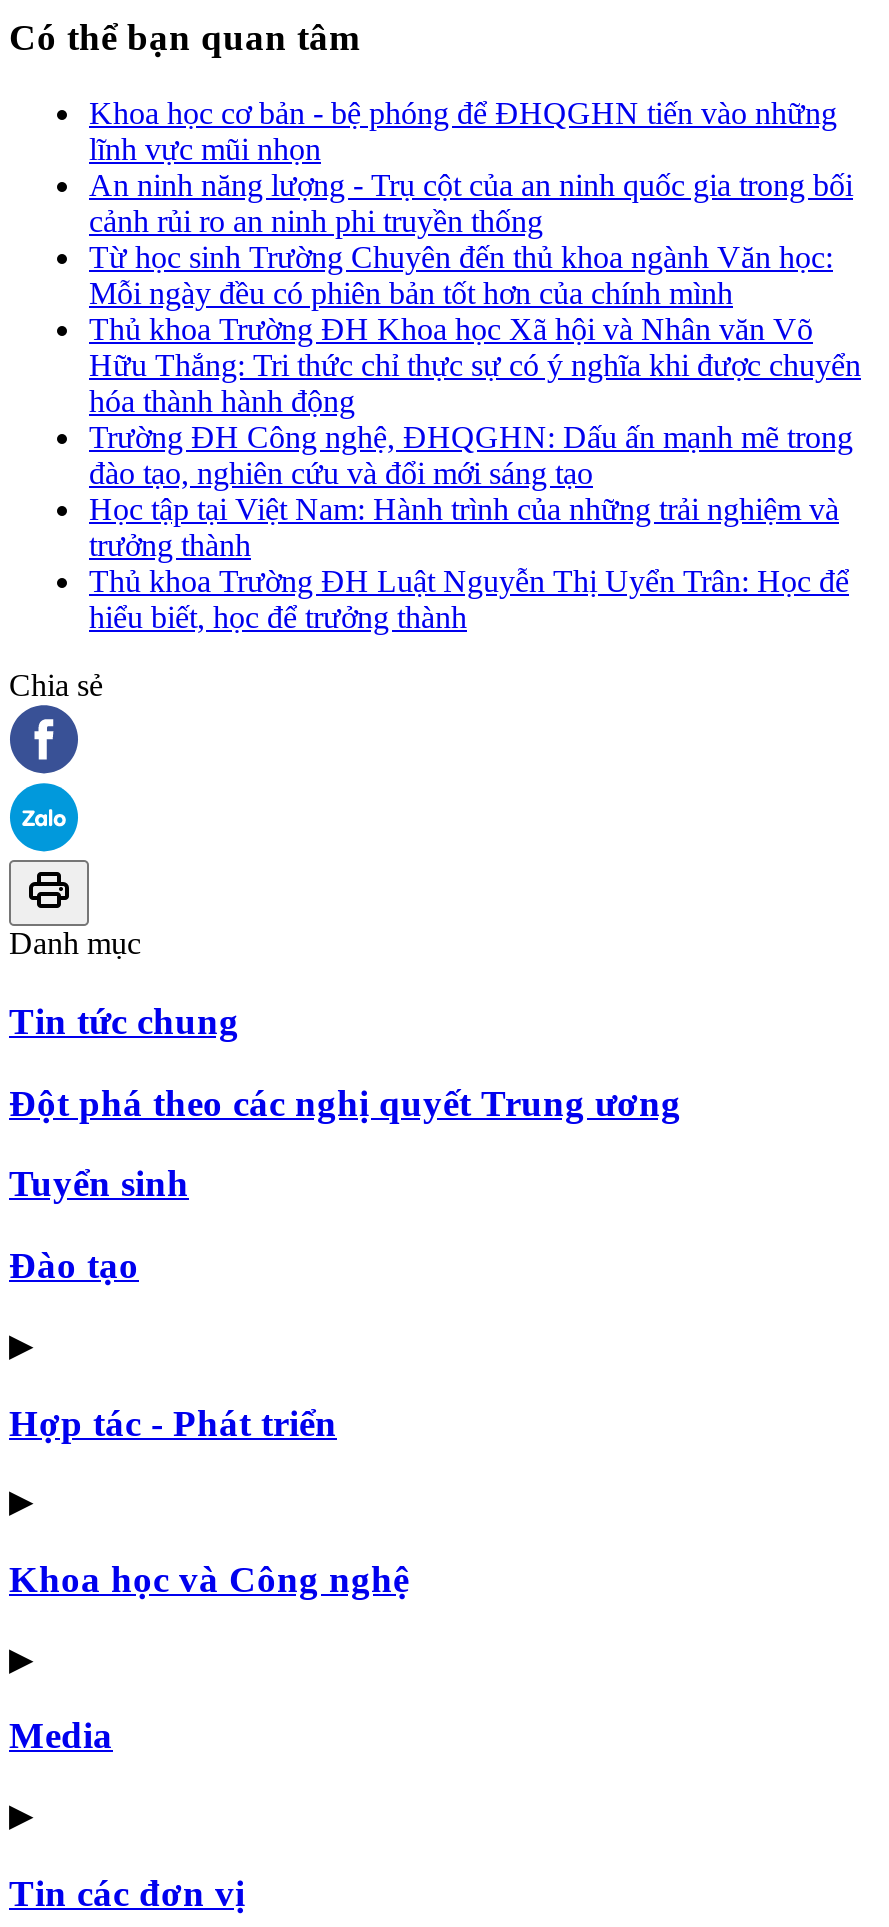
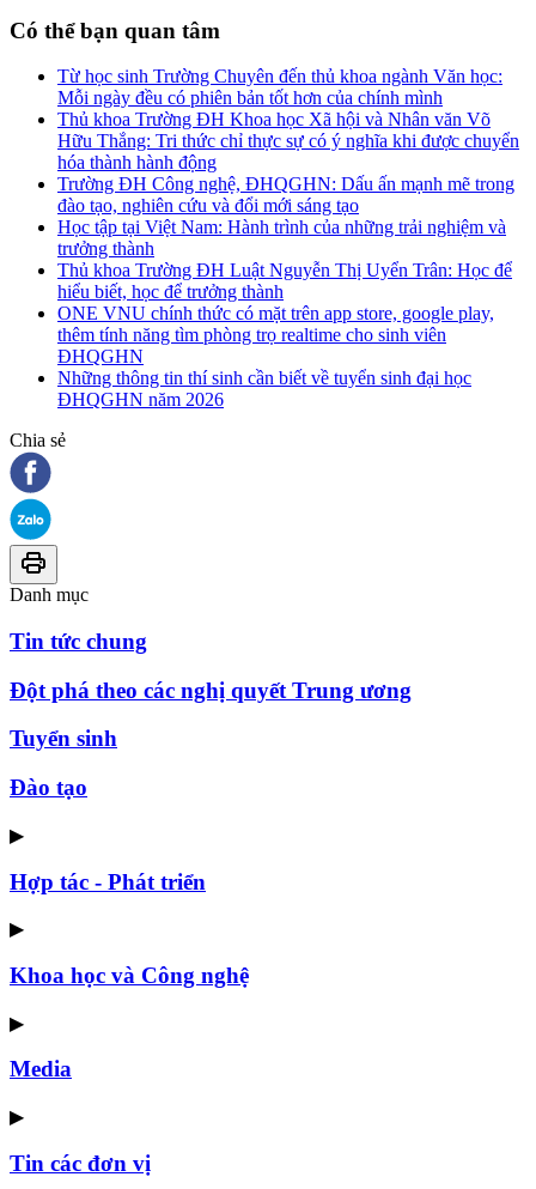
[89,96,853,238] Khoa học cơ bản - bệ phóng để ĐHQGHN tiến vào những | lĩnh vực mũi nhọn | An ninh năng lượng - Trụ cột của an ninh quốc gia trong bối | cảnh rủi ro an ninh phi truyền thống -> none
moved [89,240,861,634] -> [57,66,519,302]: Từ học sinh Trường Chuyên đến thủ khoa ngành Văn học: | Mỗi ngày đều có phiên bản tốt hơn của chính mình | Thủ khoa Trường ĐH Khoa học Xã hội và Nhân văn Võ | ... | Thủ khoa Trường ĐH Luật Nguyễn Thị Uyển Trân: Học để | hiểu biết, học để trưởng thành
none -> [57,303,494,410] ONE VNU chính thức có mặt trên app store, google play, | thêm tính năng tìm phòng trọ realtime cho sinh viên | ĐHQGHN | Những thông tin thí sinh cần biết về tuyển sinh đại học | ĐHQGHN năm 2026

